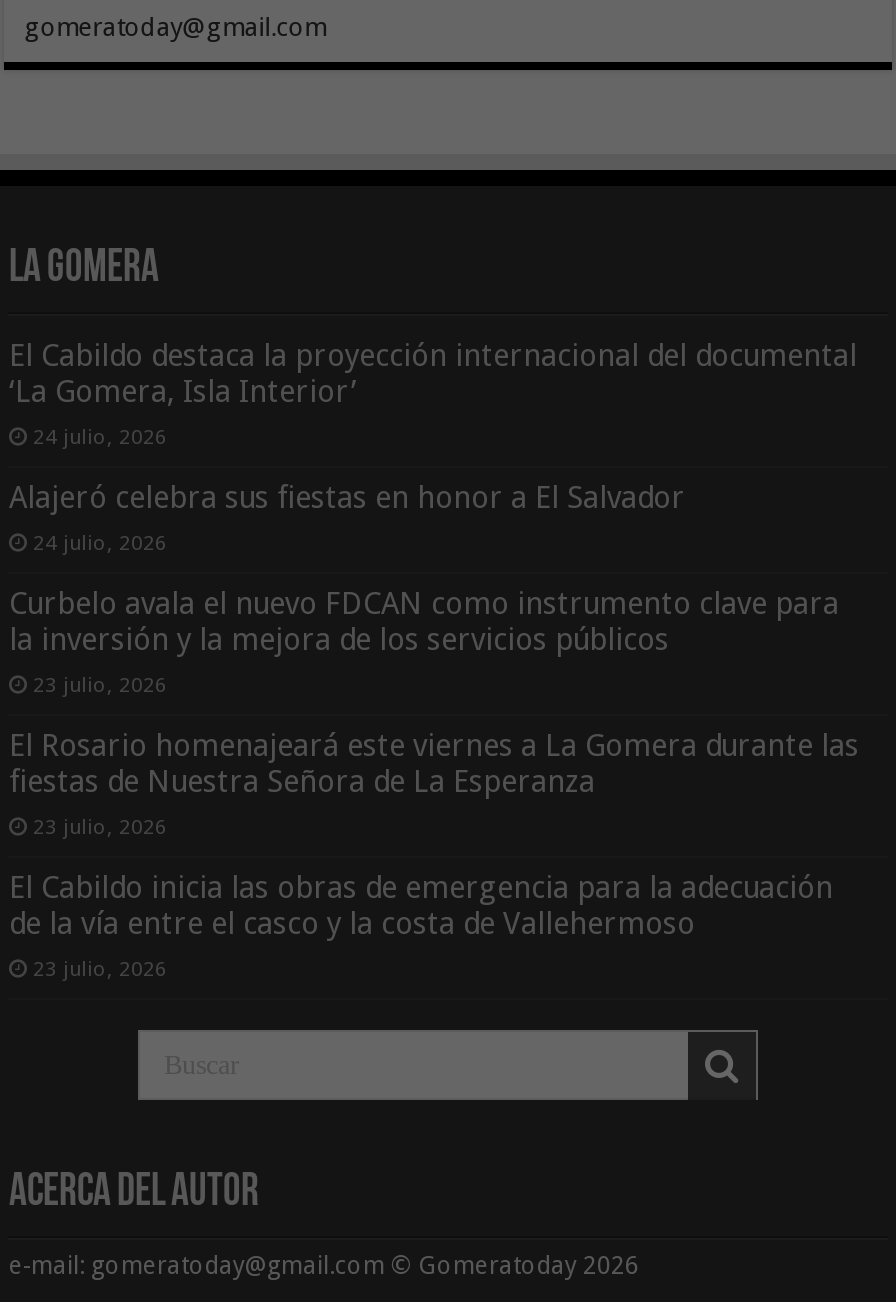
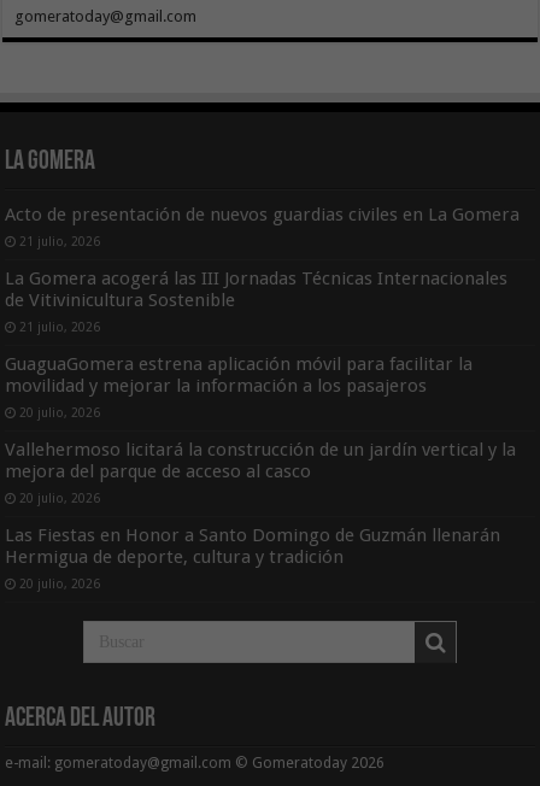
[9,338,857,448] El Cabildo destaca la proyección internacional del documental | ‘La Gomera, Isla Interior’ | 24 julio, 2026 -> [5,204,520,249] Acto de presentación de nuevos guardias civiles en La Gomera | 21 julio, 2026
[9,480,685,554] Alajeró celebra sus fiestas en honor a El Salvador | 24 julio, 2026 -> [5,268,508,334] La Gomera acogerá las III Jornadas Técnicas Internacionales | de Vitivinicultura Sostenible | 21 julio, 2026
[9,586,839,696] Curbelo avala el nuevo FDCAN como instrumento clave para | la inversión y la mejora de los servicios públicos | 23 julio, 2026 -> [5,353,473,420] GuaguaGomera estrena aplicación móvil para facilitar la | movilidad y mejorar la información a los pasajeros | 20 julio, 2026
[9,728,859,838] El Rosario homenajeará este viernes a La Gomera durante las | fiestas de Nuestra Señora de La Esperanza | 23 julio, 2026 -> [5,439,516,505] Vallehermoso licitará la construcción de un jardín vertical y la | mejora del parque de acceso al casco | 20 julio, 2026
[9,870,833,980] El Cabildo inicia las obras de emergencia para la adecuación | de la vía entre el casco y la costa de Vallehermoso | 23 julio, 2026 -> [5,525,501,591] Las Fiestas en Honor a Santo Domingo de Guzmán llenarán | Hermigua de deporte, cultura y tradición | 20 julio, 2026

